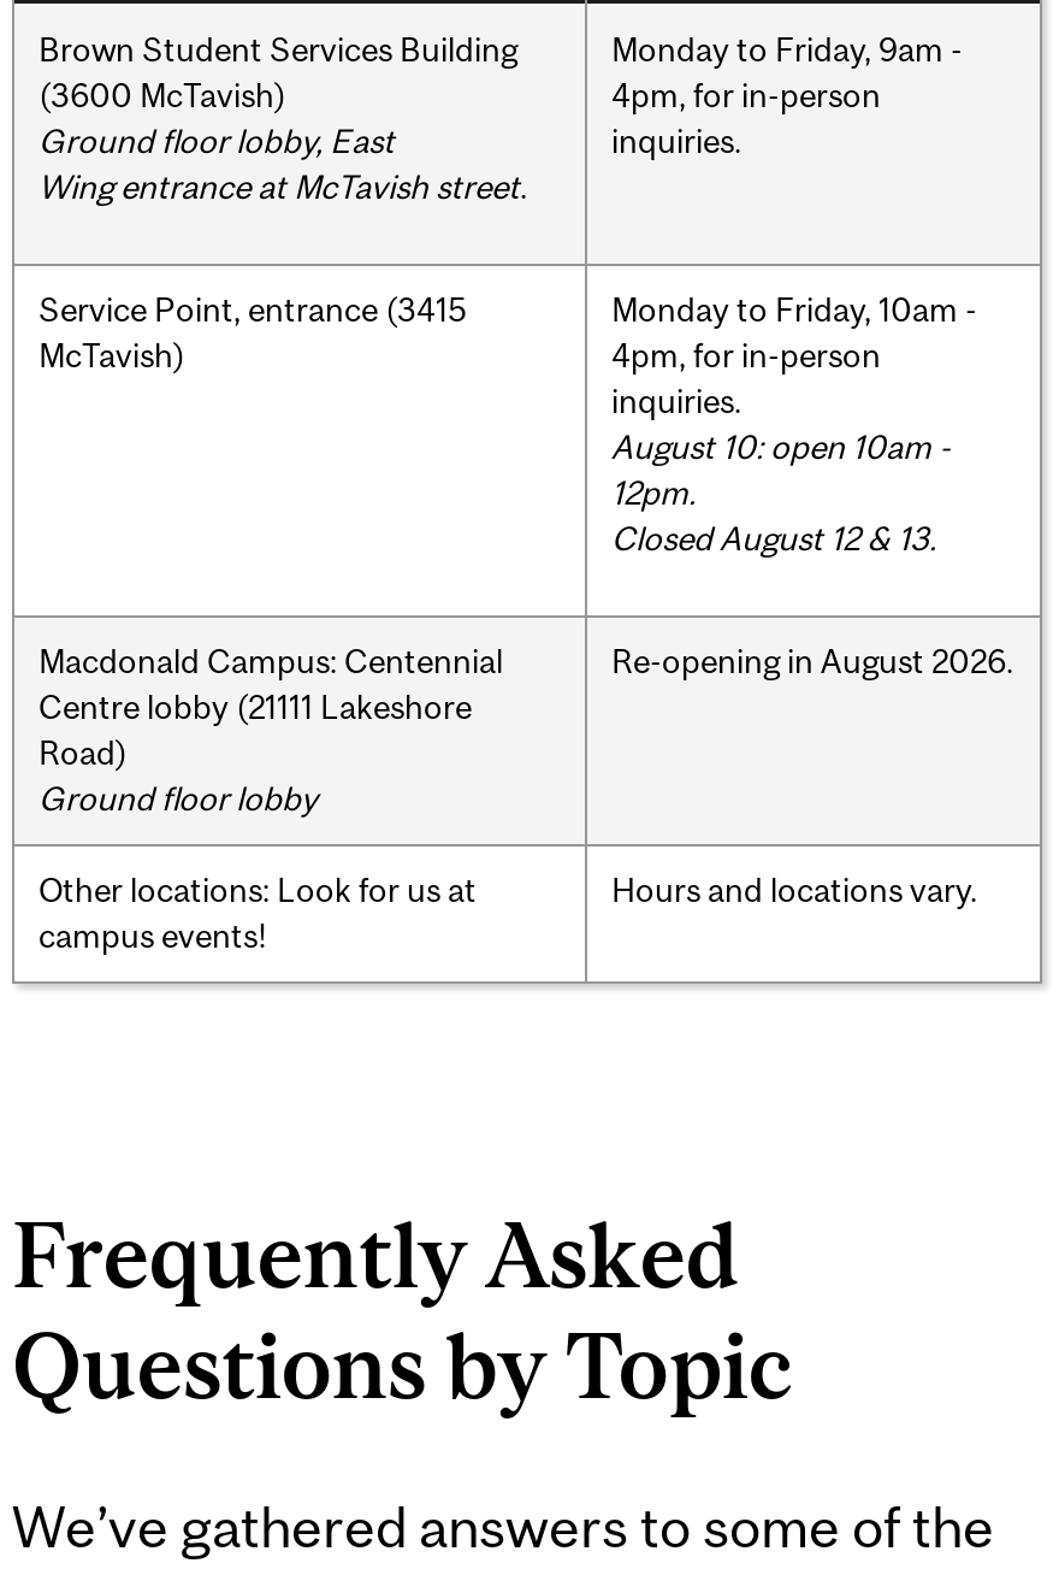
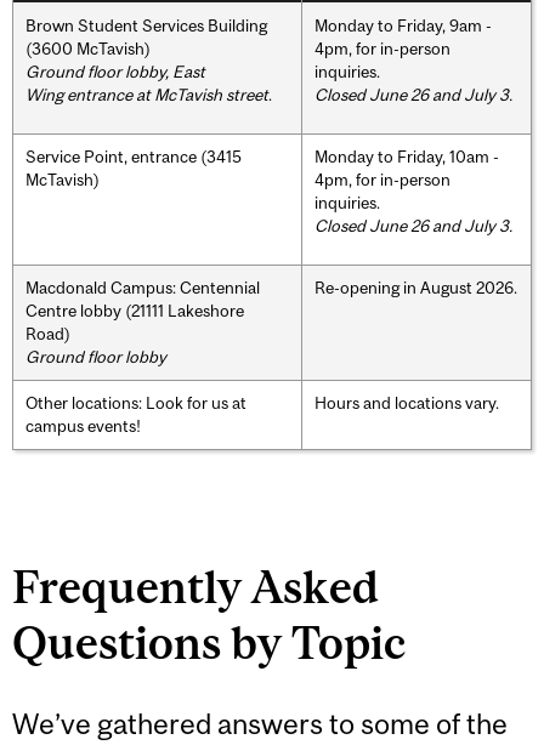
none -> [314,84,512,104] Closed June 26 and July 3.
[611,427,951,557] August 10: open 10am - | 12pm. | Closed August 12 & 13. -> [314,215,512,235] Closed June 26 and July 3.

